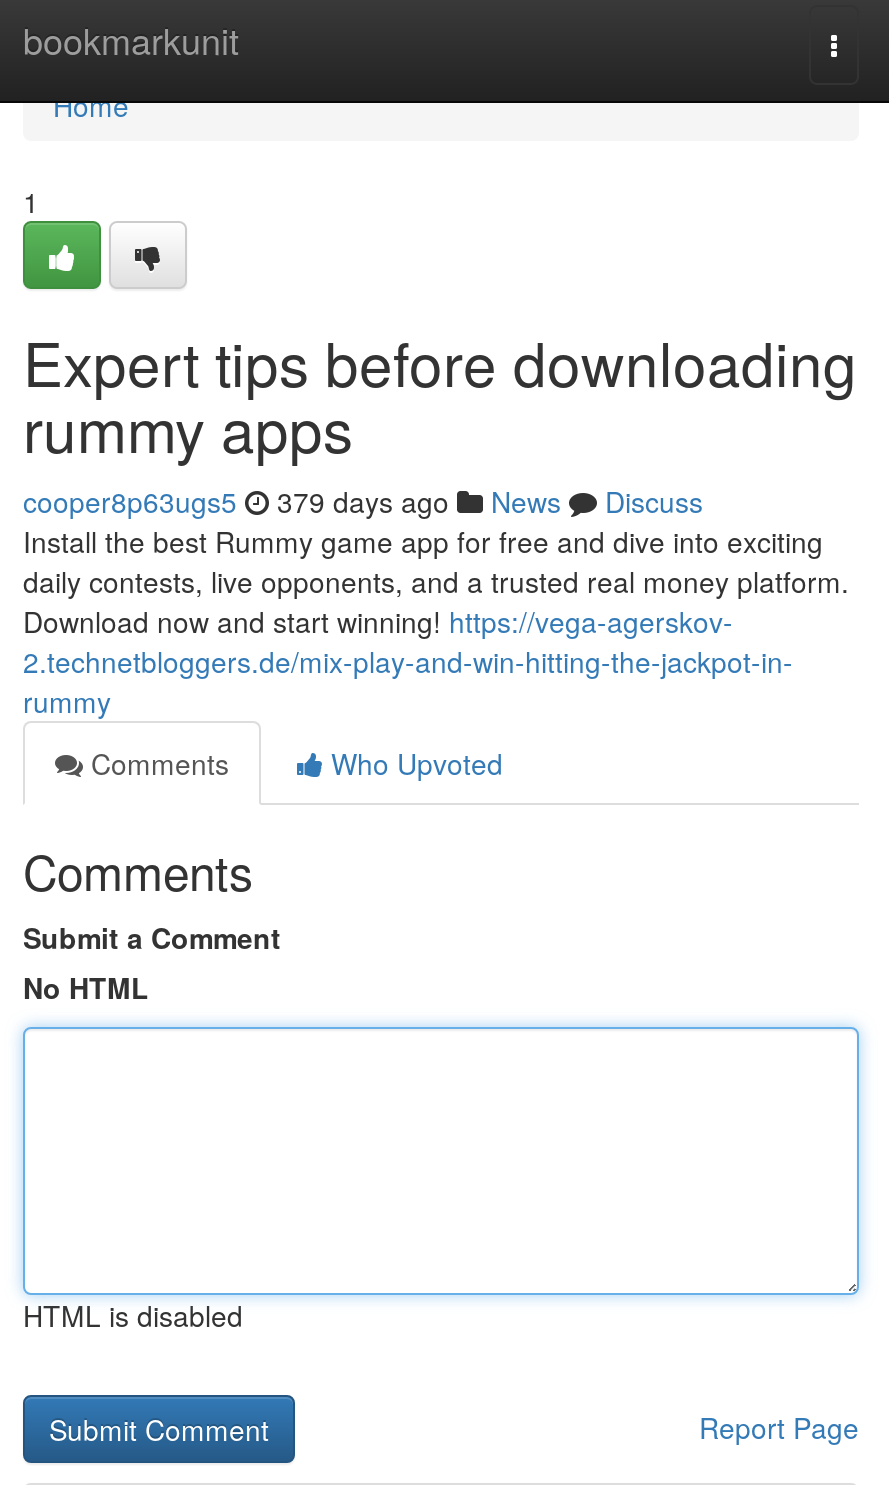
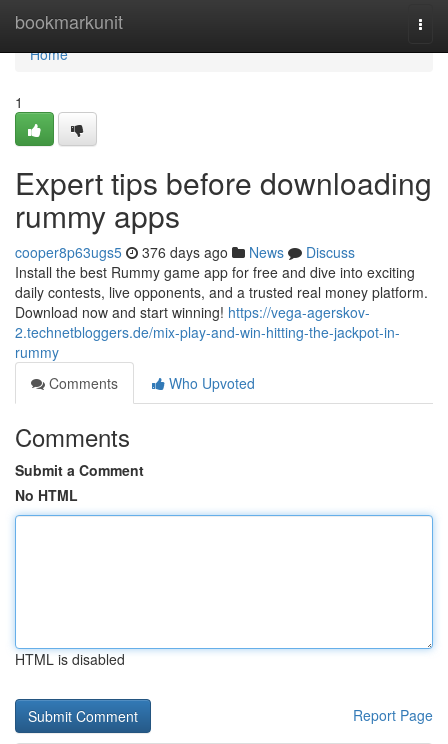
[23,481,703,521] cooper8p63ugs5 379 days ago News Discuss -> [15,242,355,262] cooper8p63ugs5 376 days ago News Discuss

